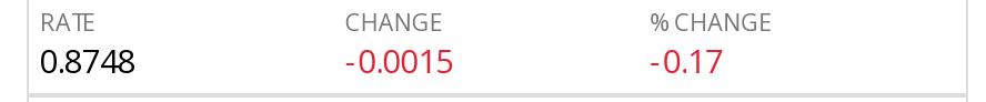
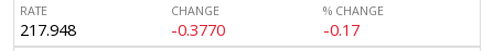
[40,38,135,82] 0.8748 -> [20,18,76,40] 217.948
[345,38,454,82] -0.0015 -> [171,18,225,40] -0.3770

